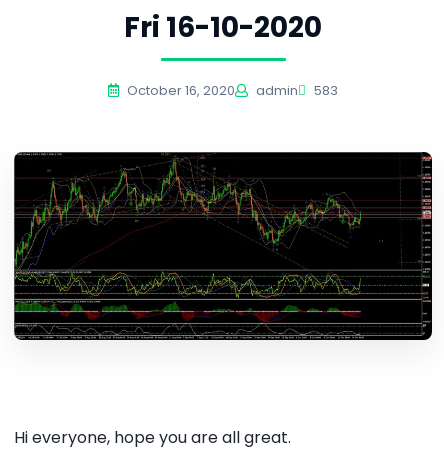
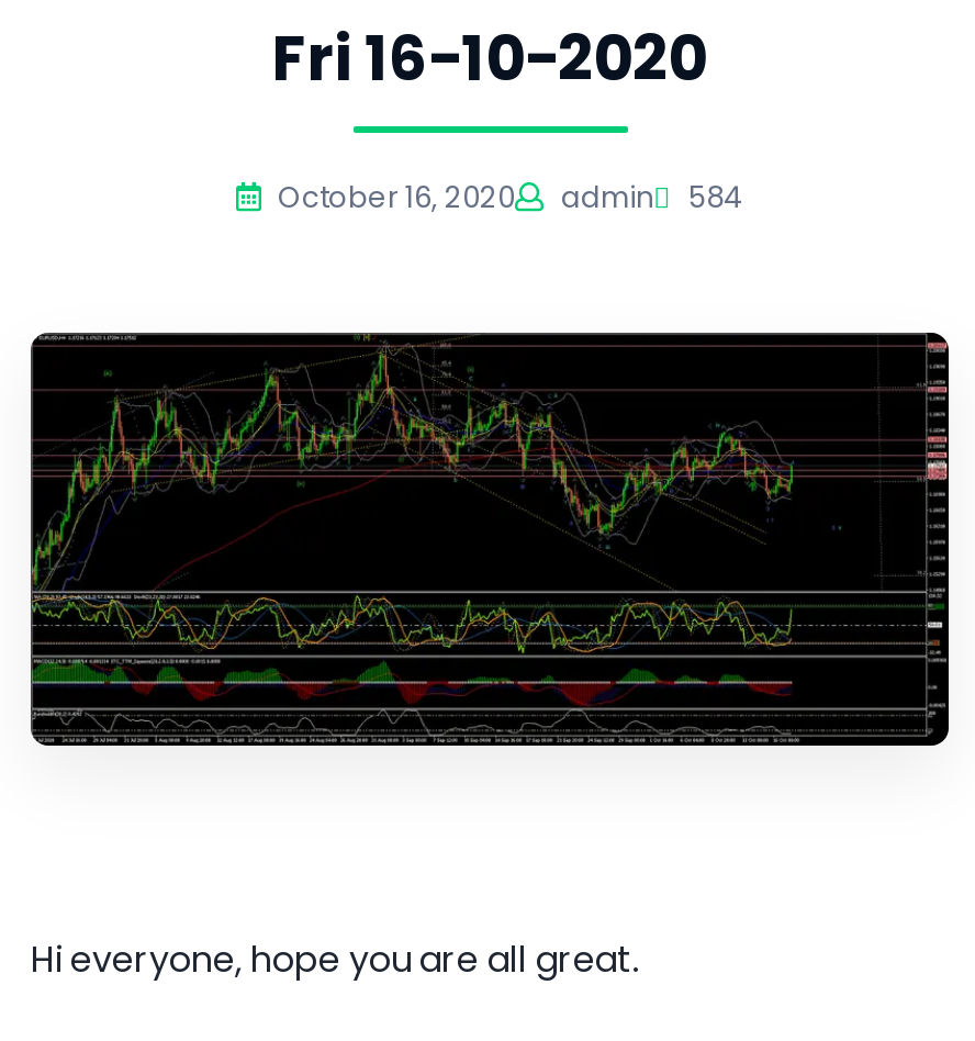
[124,81,338,100] October 16, 2020 admin 583 -> [271,177,743,219] October 16, 2020 admin 584

